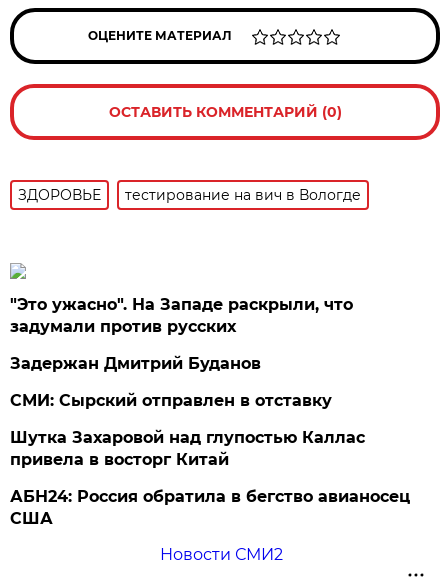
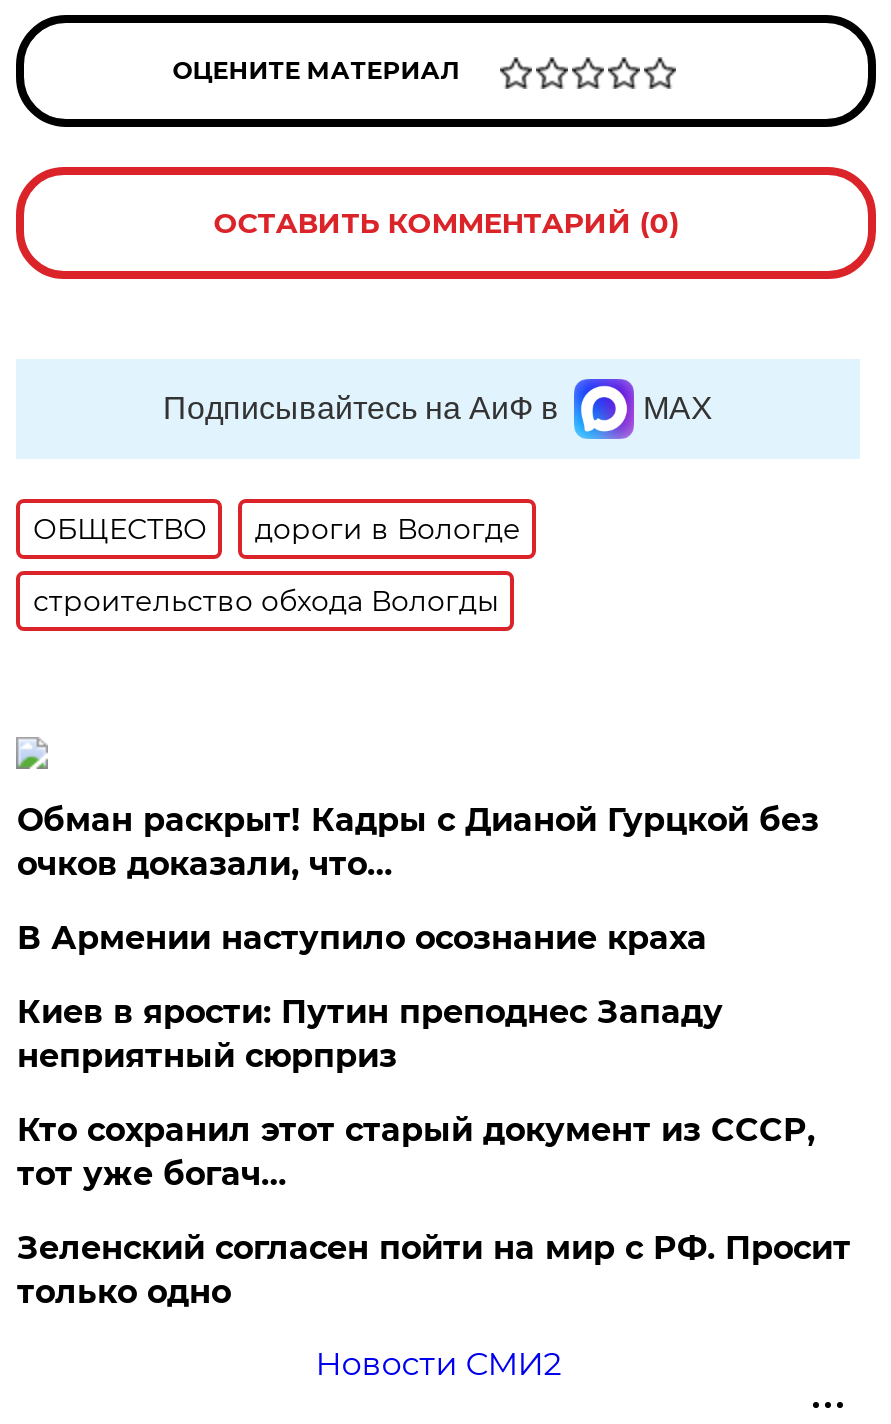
[18,186,361,204] ЗДОРОВЬЕ | тестирование на вич в Вологде -> [33,391,713,619] Подписывайтесь на АиФ в | MAX | ОБЩЕСТВО | дороги в Вологде | строительство обхода Вологды
[10,295,410,528] "Это ужасно". На Западе раскрыли, что | задумали против русских | Задержан Дмитрий Буданов | СМИ: Сырский отправлен в отставку | Шутка Захаровой над глупостью Каллас | привела в восторг Китай | АБН24: Россия обратила в бегство авианосец | США -> [17,801,851,1311] Обман раскрыт! Кадры с Дианой Гурцкой без | очков доказали, что… | В Армении наступило осознание краха | Киев в ярости: Путин преподнес Западу | неприятный сюрприз | Кто сохранил этот старый документ из СССР, | тот уже богач… | Зеленский согласен пойти на мир с РФ. Просит | только одно

